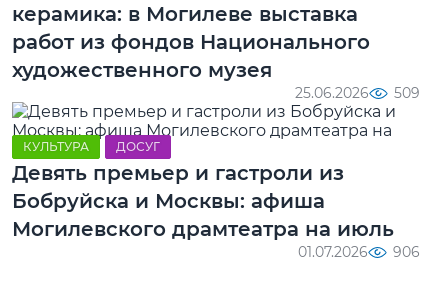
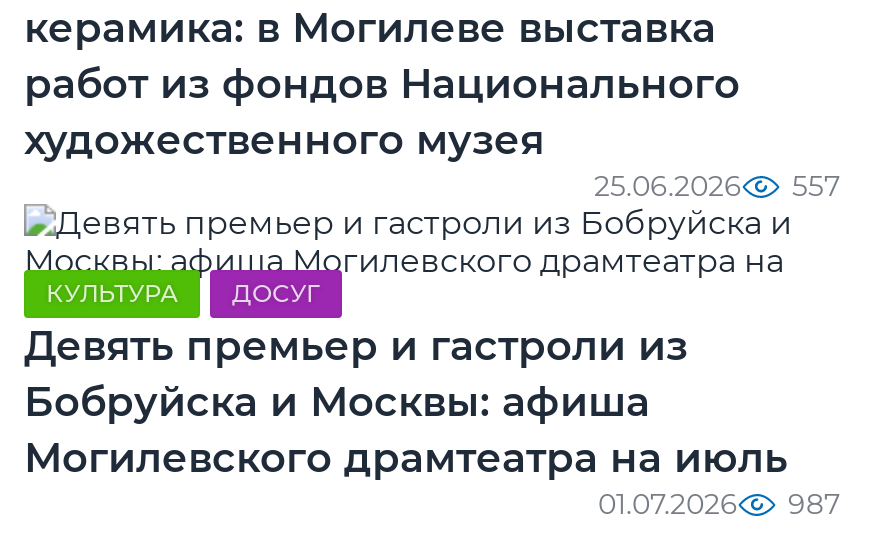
[295,84,420,102] 25.06.2026 509 -> [594,168,840,204] 25.06.2026 557
[298,243,420,261] 01.07.2026 906 -> [598,486,840,522] 01.07.2026 987

